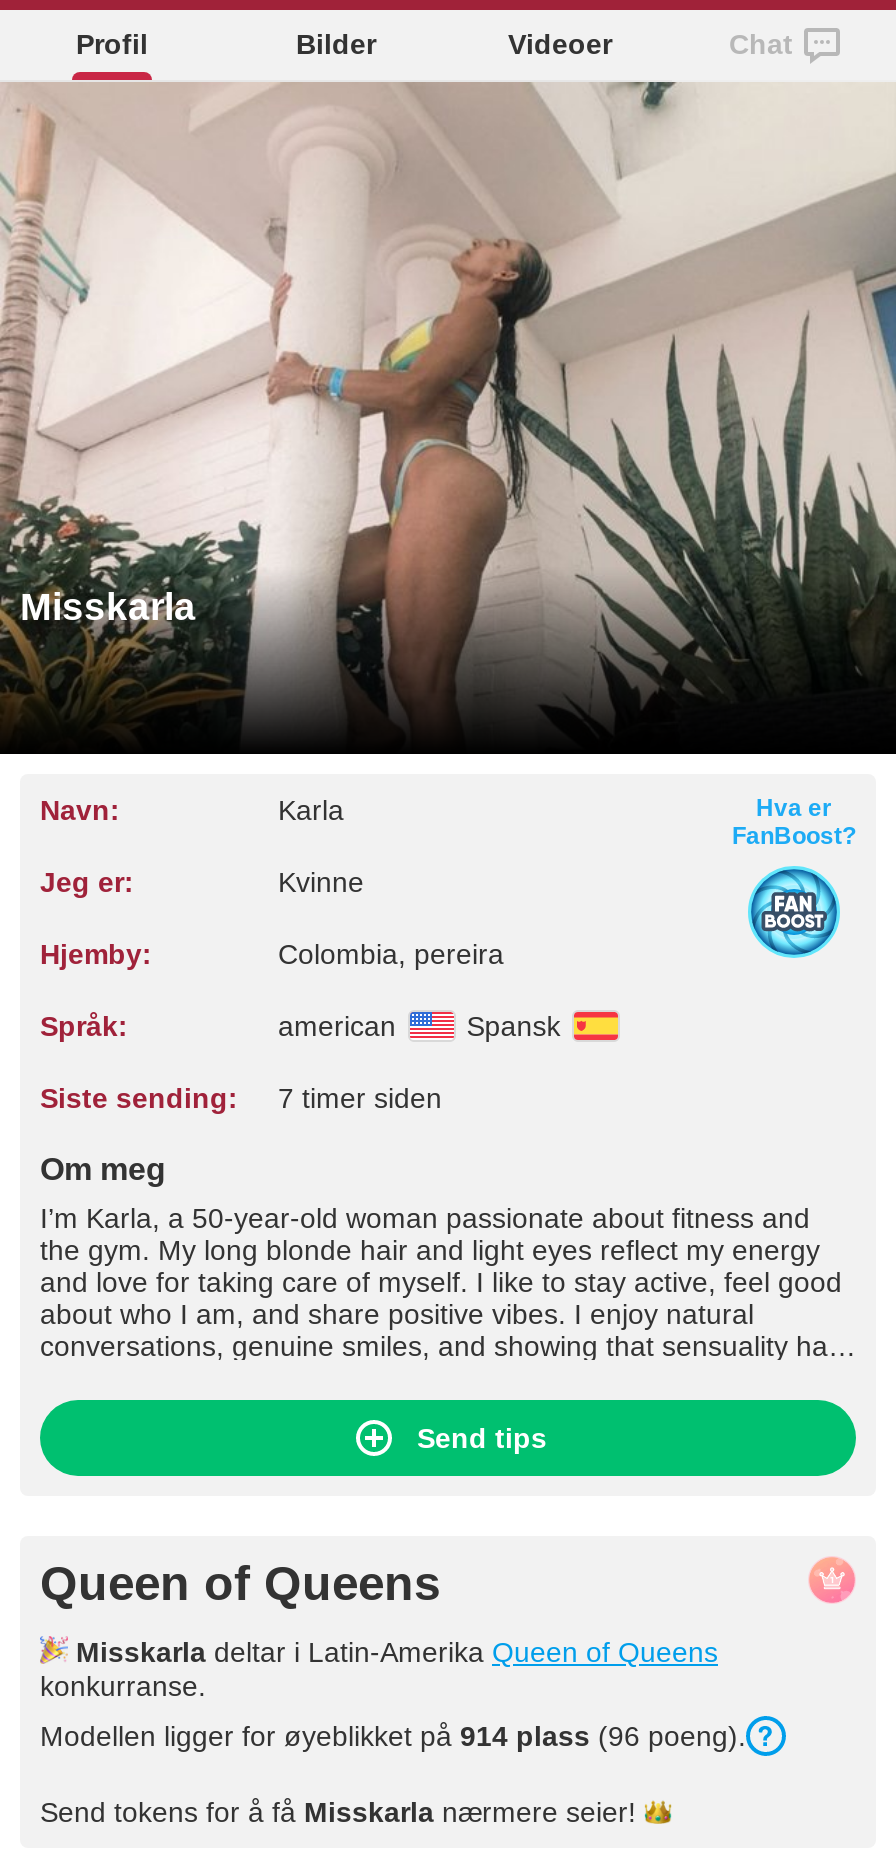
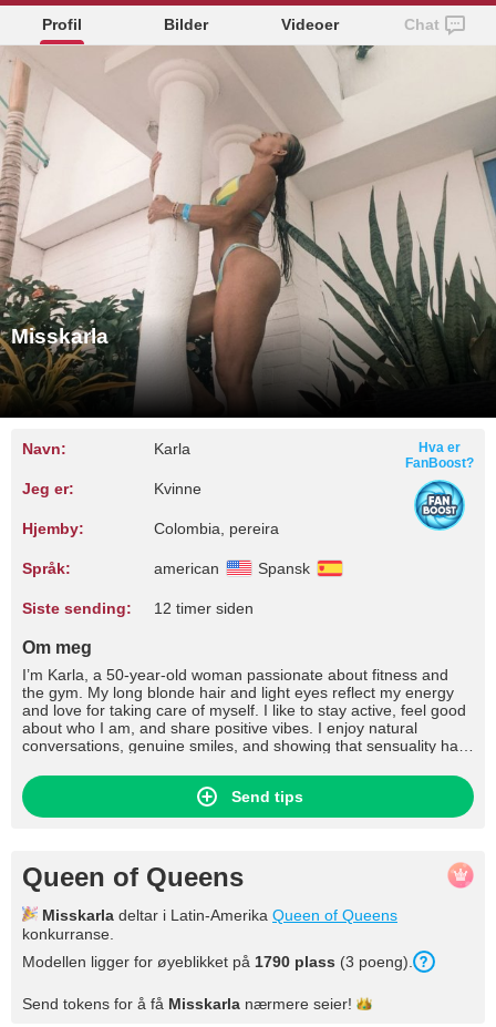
[40,1082,442,1114] Siste sending: 7 timer siden -> [22,599,254,617] Siste sending: 12 timer siden
[40,1720,746,1752] Modellen ligger for øyeblikket på 914 plass (96 poeng). -> [22,953,413,970] Modellen ligger for øyeblikket på 1790 plass (3 poeng).

